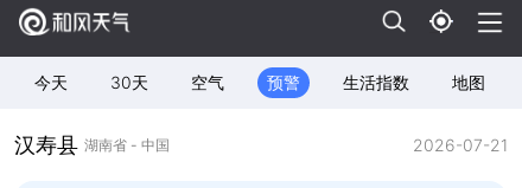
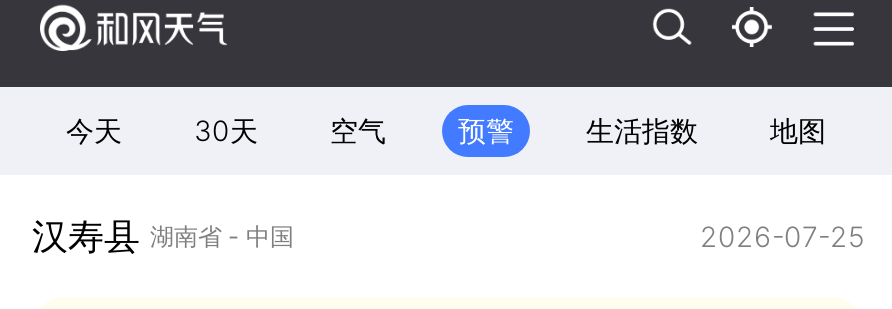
[413,134,508,154] 2026-07-21 -> [700,218,864,252] 2026-07-25

